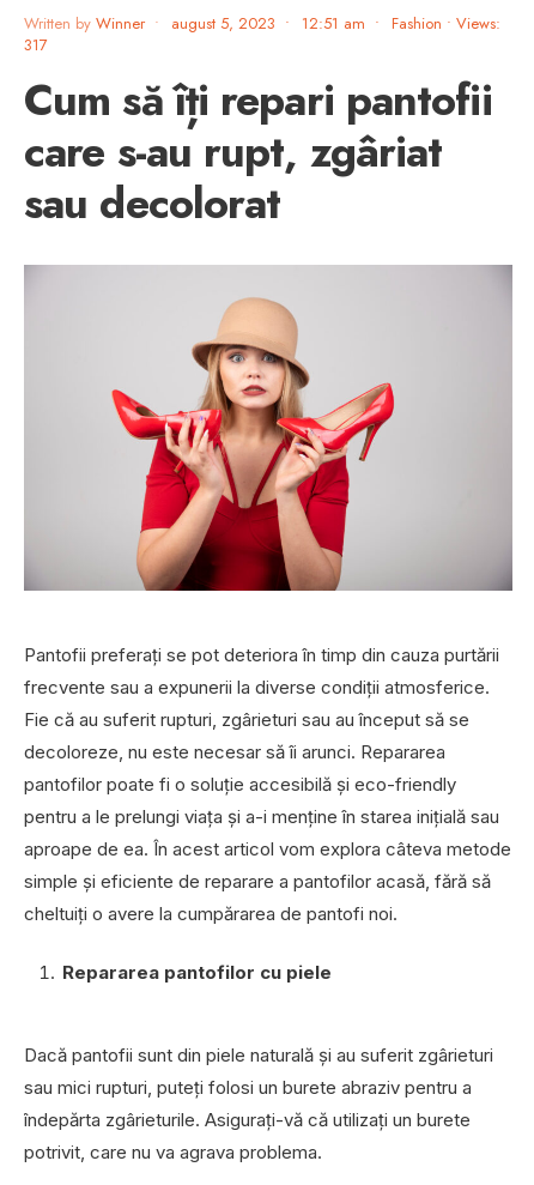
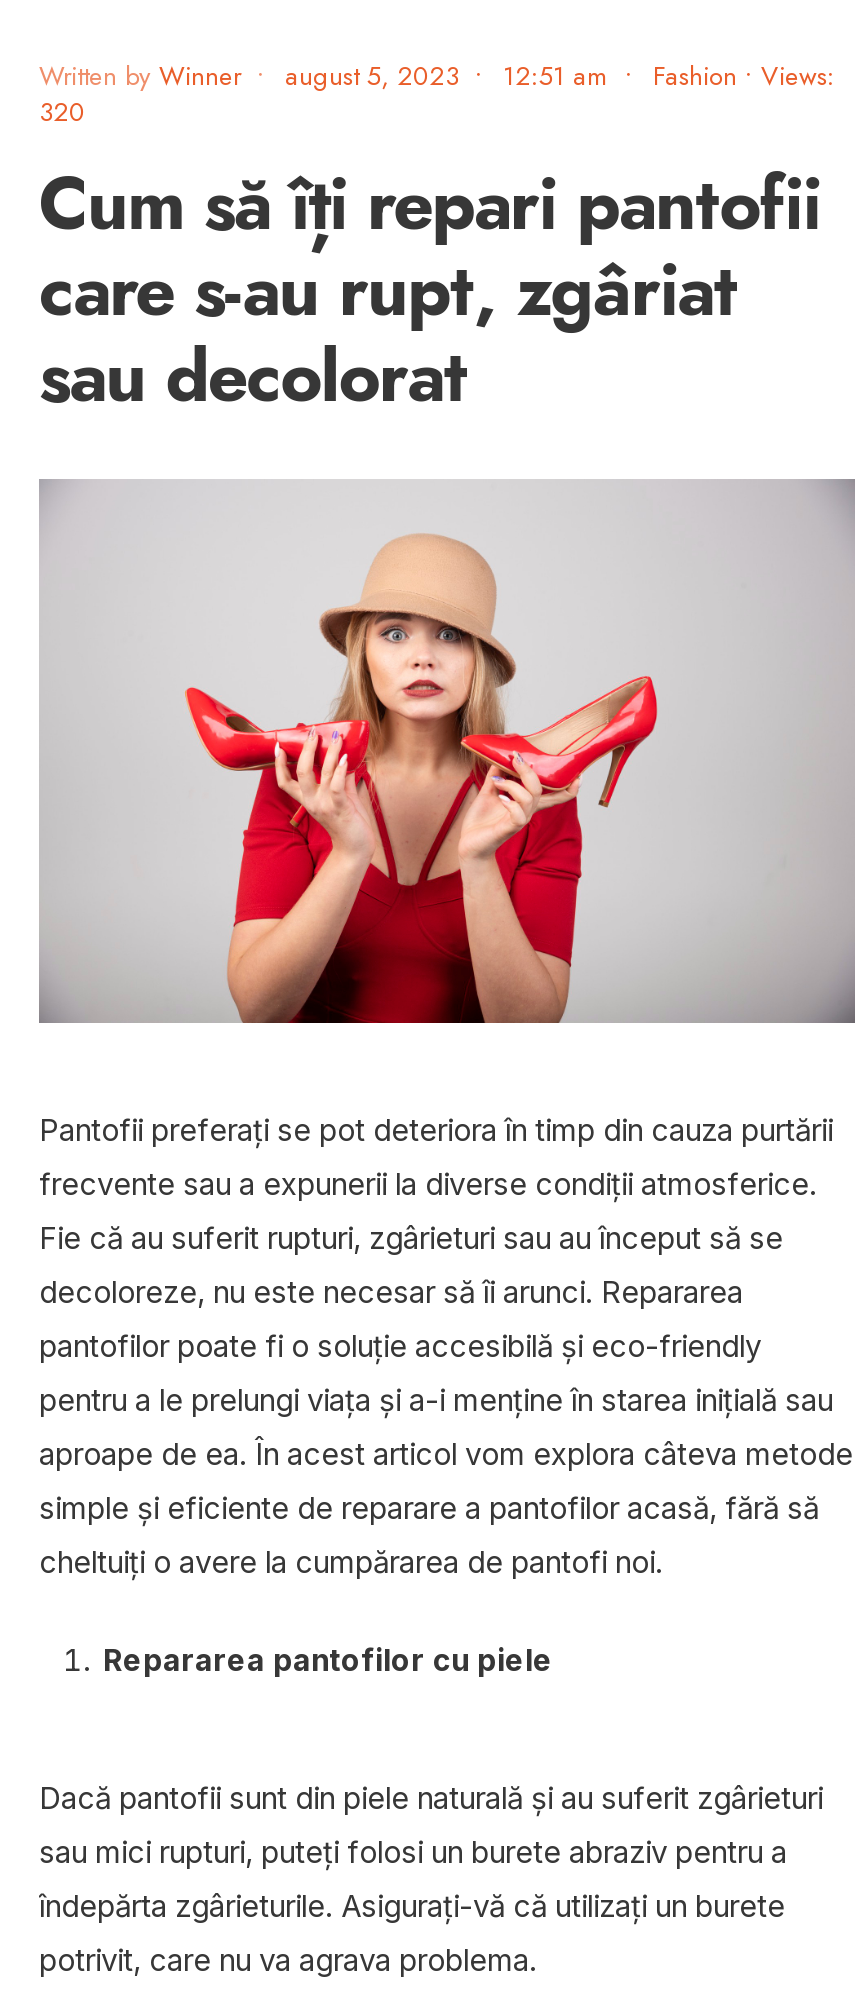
[24,34,48,56] 317 -> [39,93,85,131] 320

